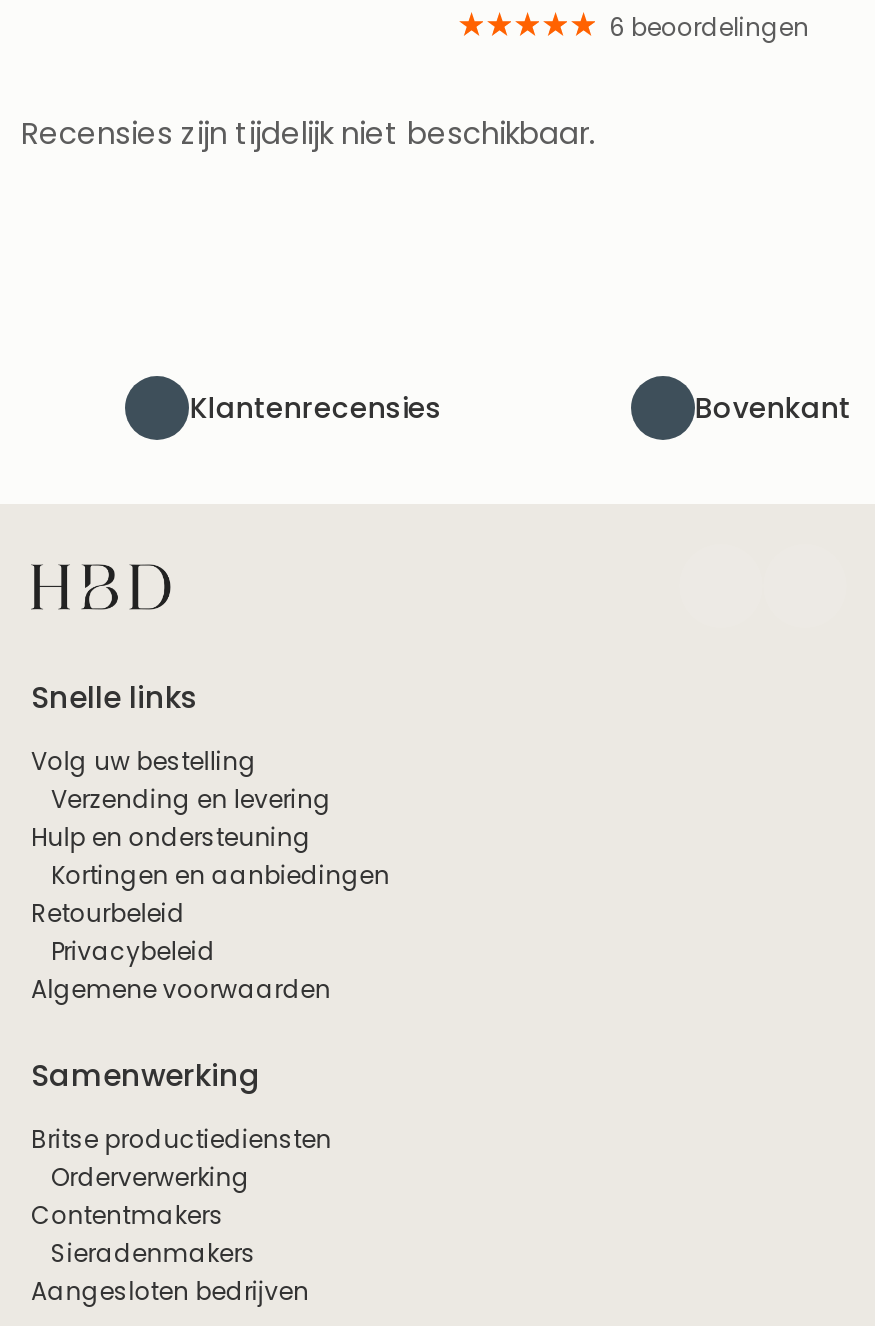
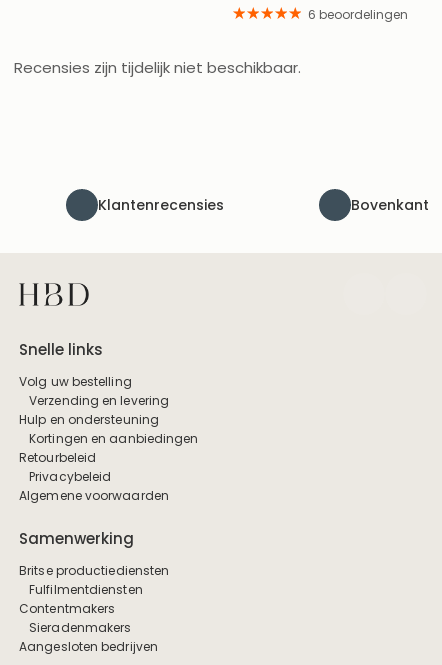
[51,1160,250,1194] Orderverwerking -> [29,581,143,598] Fulfilmentdiensten

